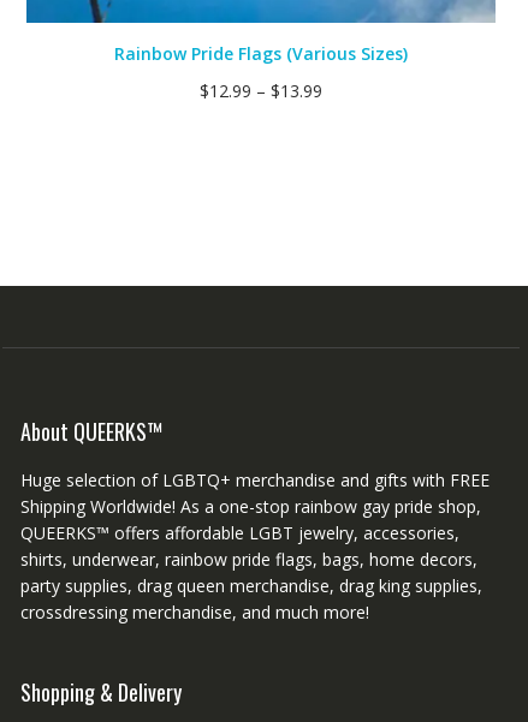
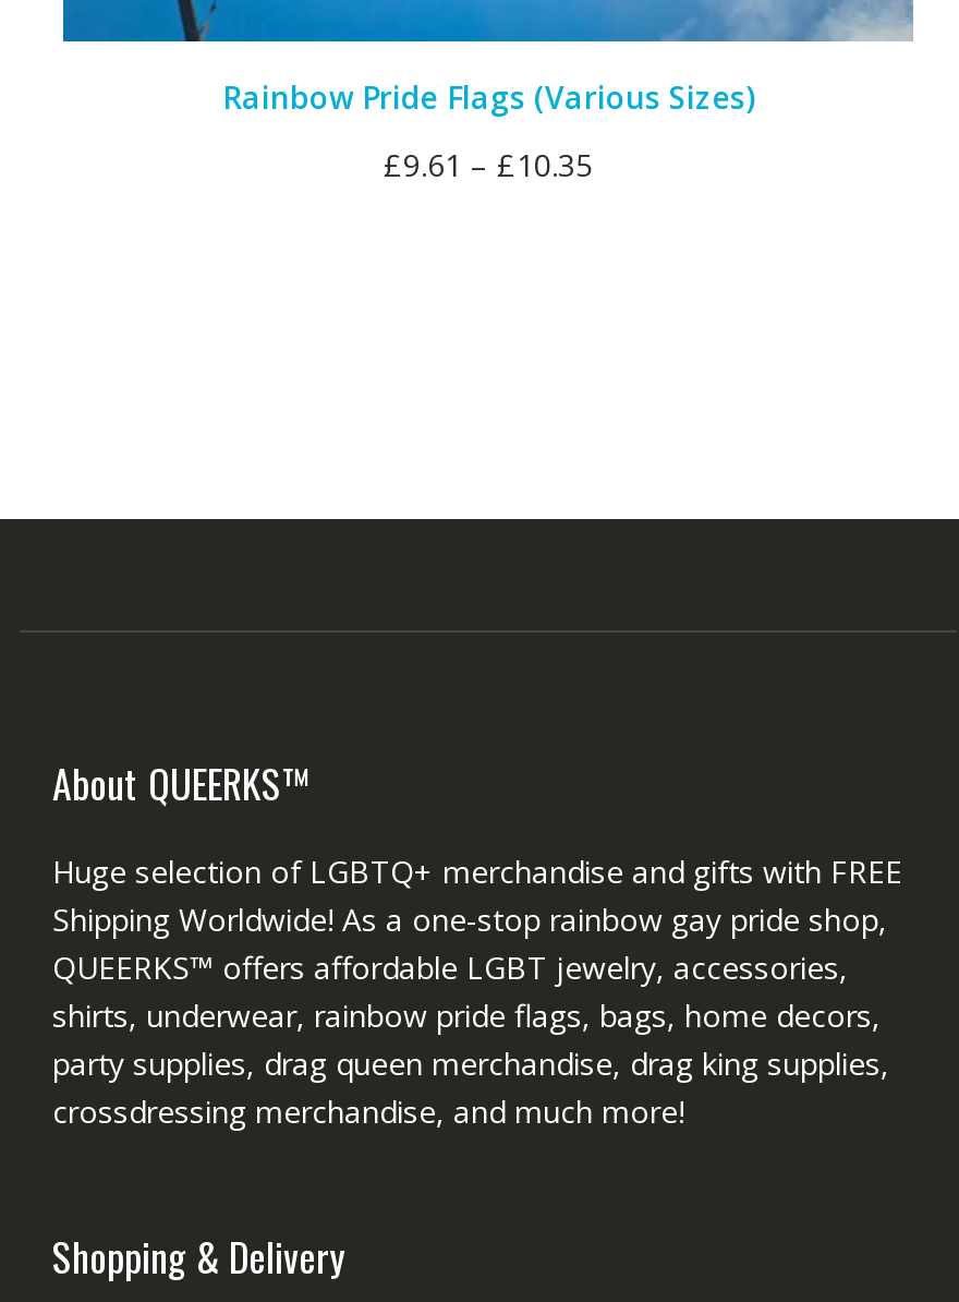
[200,80,322,102] $12.99 – $13.99 -> [384,145,593,186] £9.61 – £10.35

